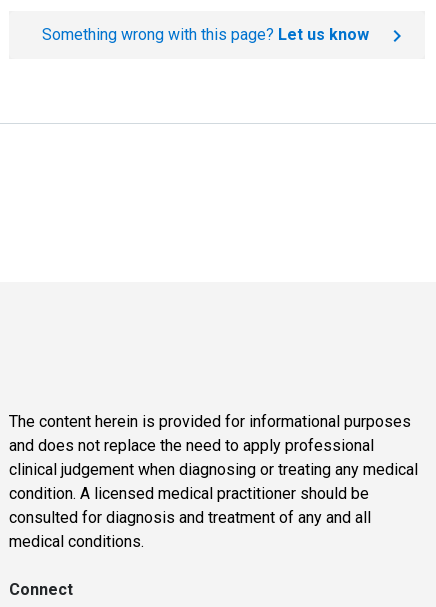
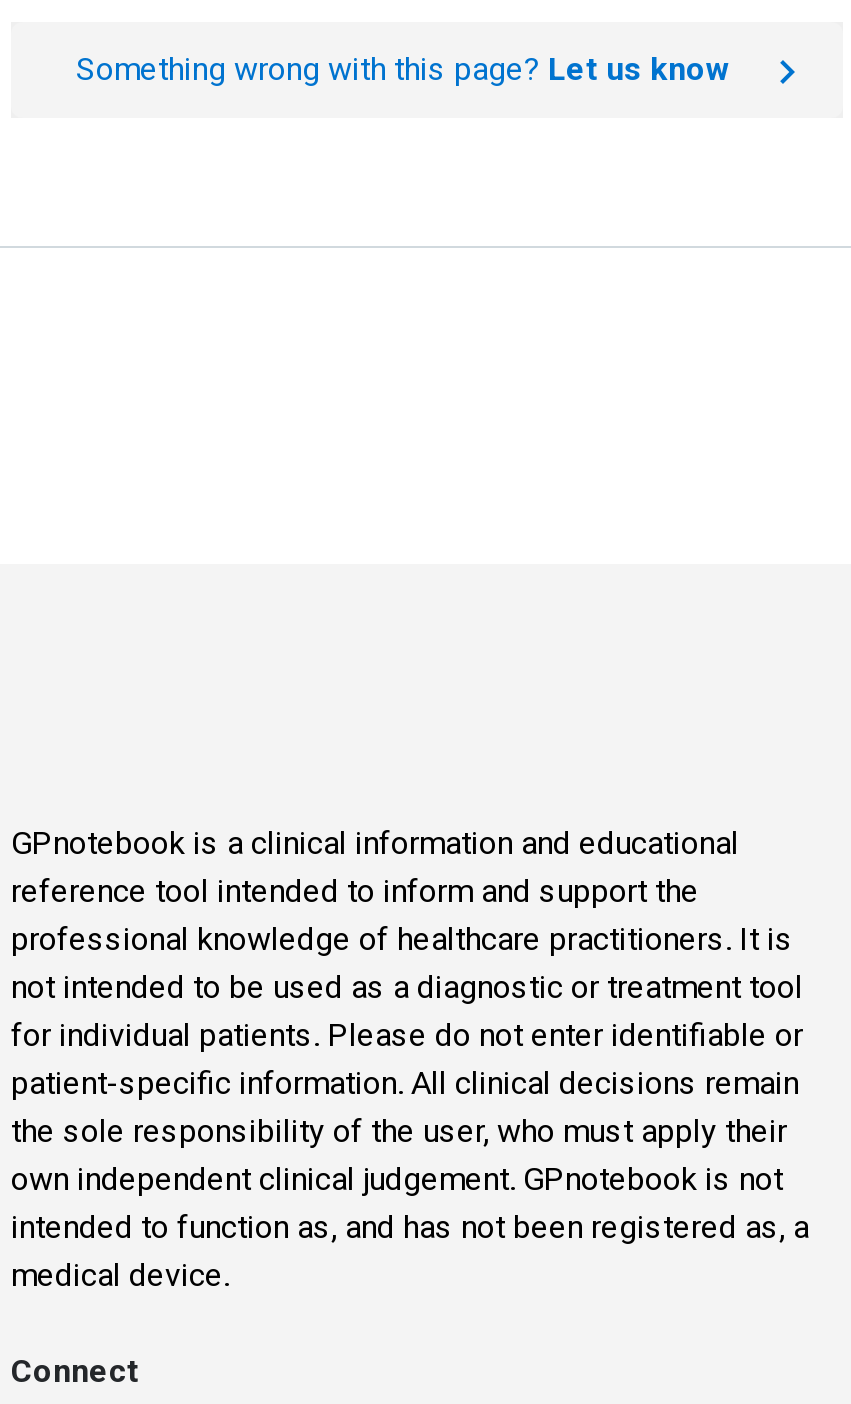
[9,412,418,551] The content herein is provided for informational purposes | and does not replace the need to apply professional | clinical judgement when diagnosing or treating any medical | condition. A licensed medical practitioner should be | consulted for diagnosis and treatment of any and all | medical conditions. -> [11,824,809,1294] GPnotebook is a clinical information and educational | reference tool intended to inform and support the | professional knowledge of healthcare practitioners. It is | not intended to be used as a diagnostic or treatment tool | for individual patients. Please do not enter identifiable or | patient-specific information. All clinical decisions remain | the sole responsibility of the user, who must apply their | own independent clinical judgement. GPnotebook is not | intended to function as, and has not been registered as, a | medical device.

